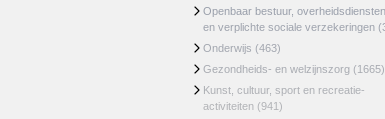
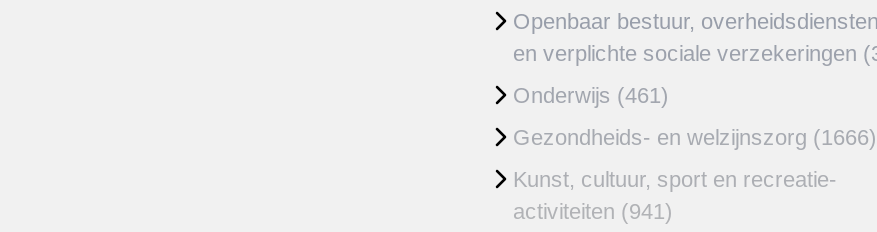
[203,42,281,54] Onderwijs (463) -> [513,83,669,107] Onderwijs (461)
[203,63,385,75] Gezondheids- en welzijnszorg (1665) -> [513,125,877,149] Gezondheids- en welzijnszorg (1666)

